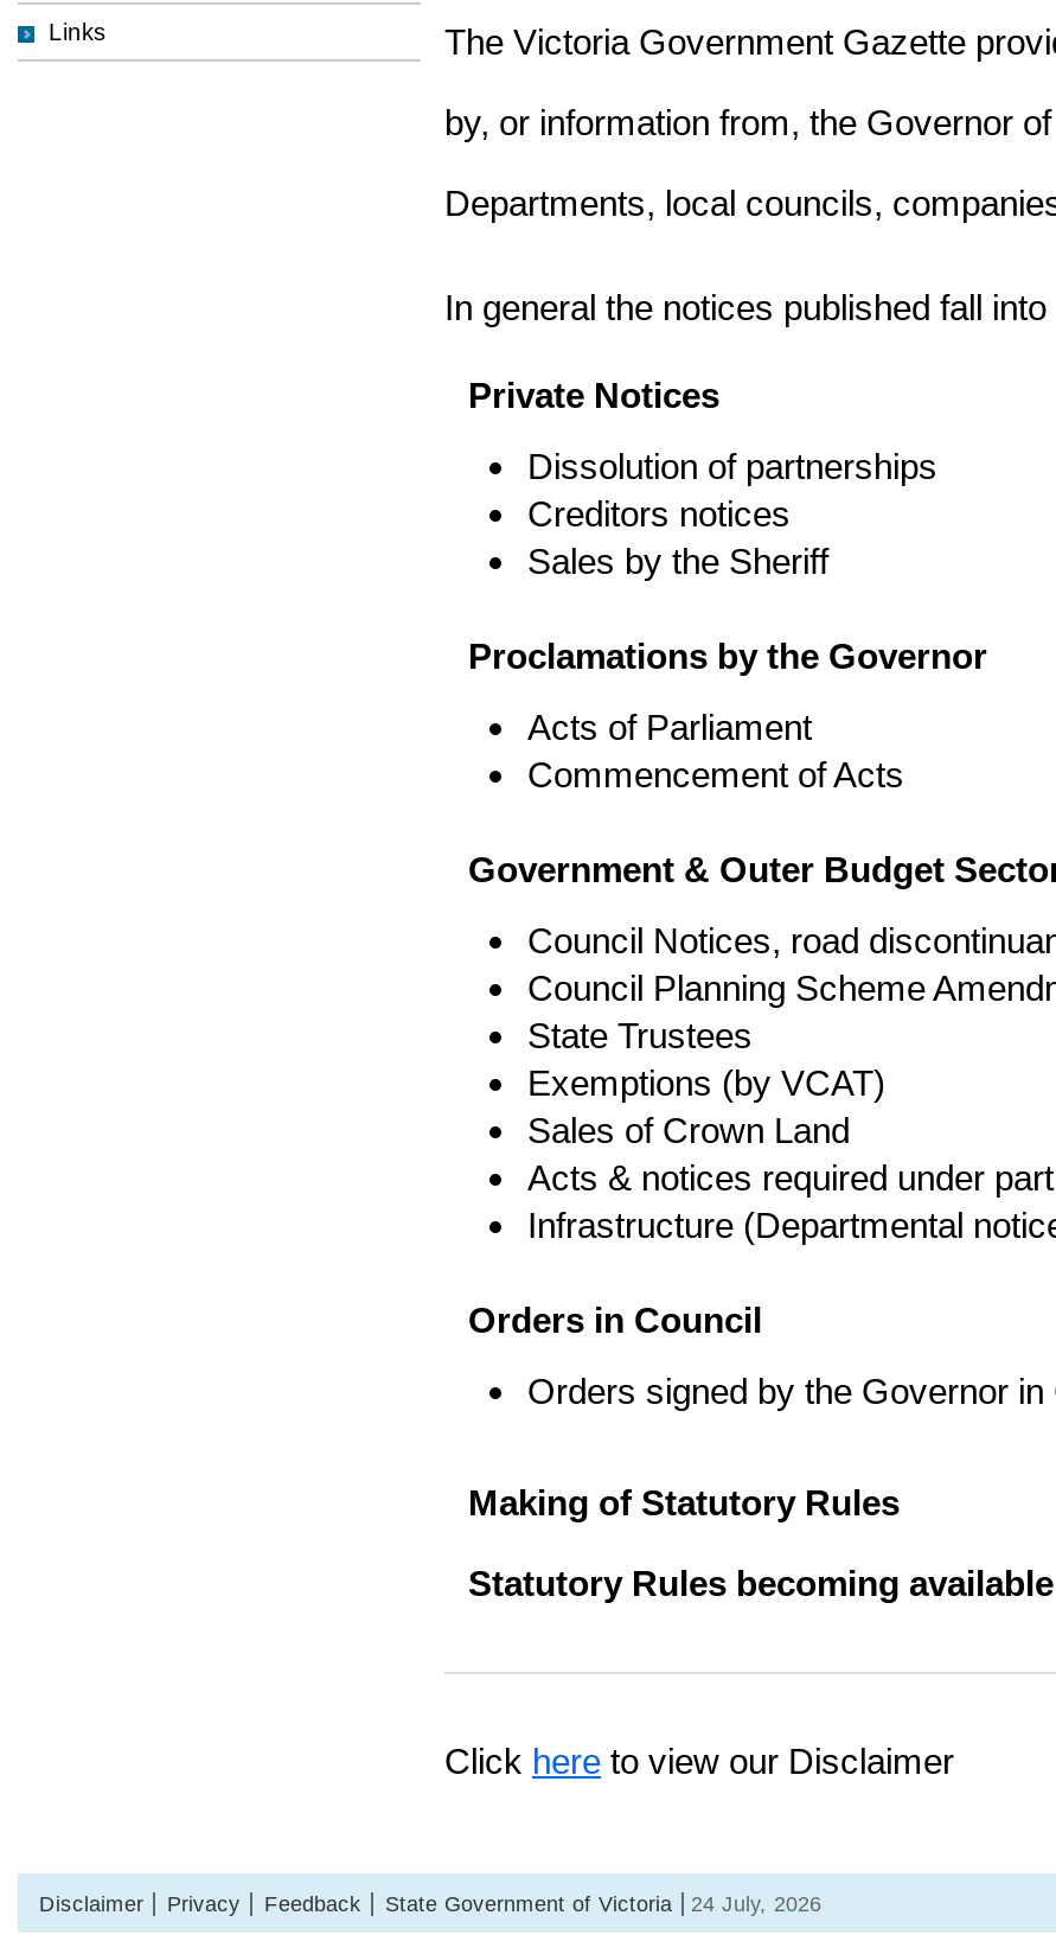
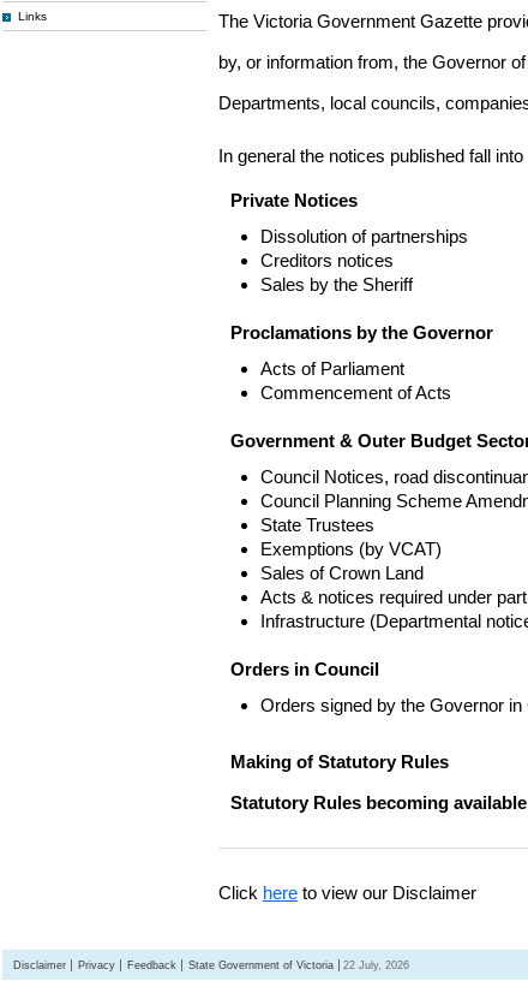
[39,1892,821,1916] Disclaimer Privacy Feedback State Government of Victoria 24 July, 2026 -> [13,959,409,971] Disclaimer Privacy Feedback State Government of Victoria 22 July, 2026

